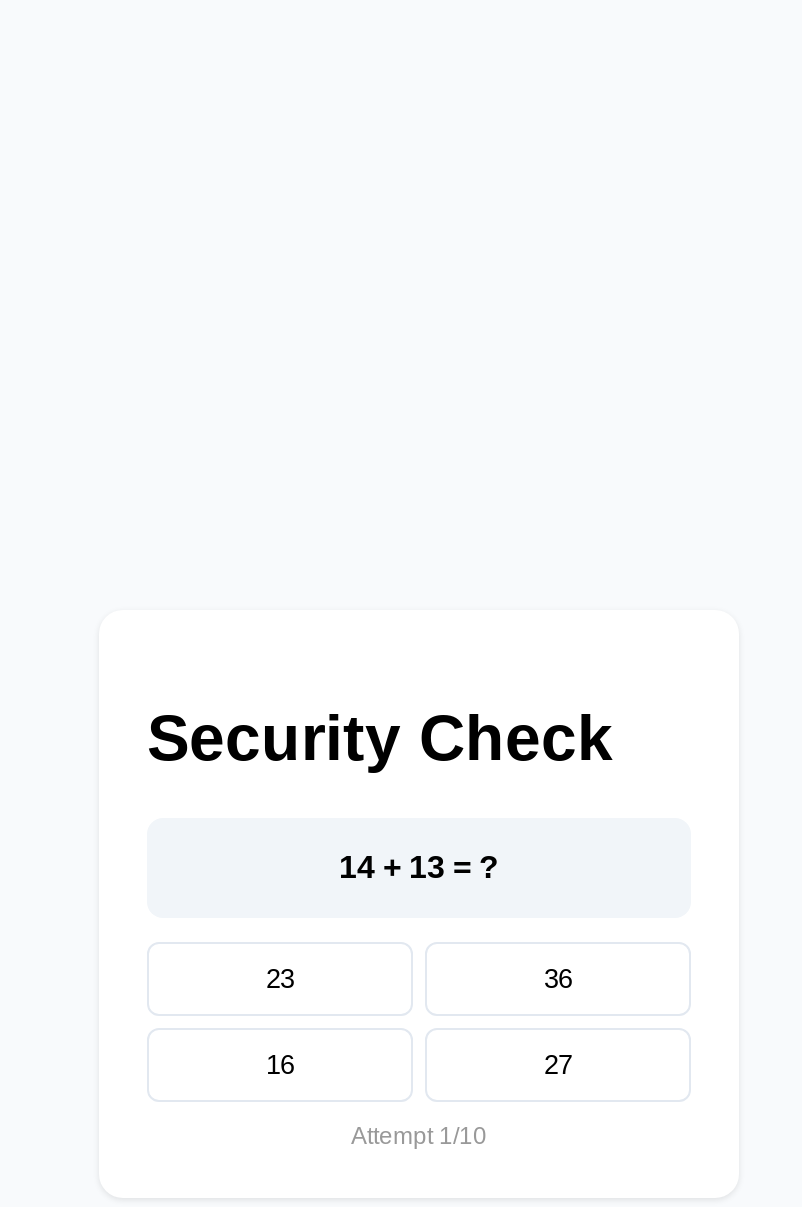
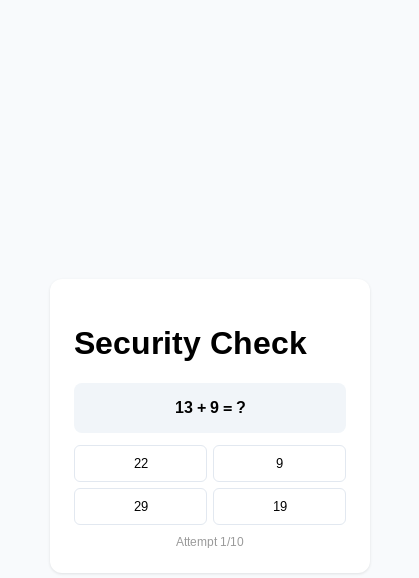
[339,850,499,884] 14 + 13 = ? -> [174,399,245,416] 13 + 9 = ?
[266,964,294,994] 23 -> [133,456,147,471] 22
[544,964,572,994] 36 -> [276,456,283,471] 9
[266,1050,294,1080] 16 -> [133,499,147,514] 29
[544,1050,572,1080] 27 -> [272,499,286,514] 19

